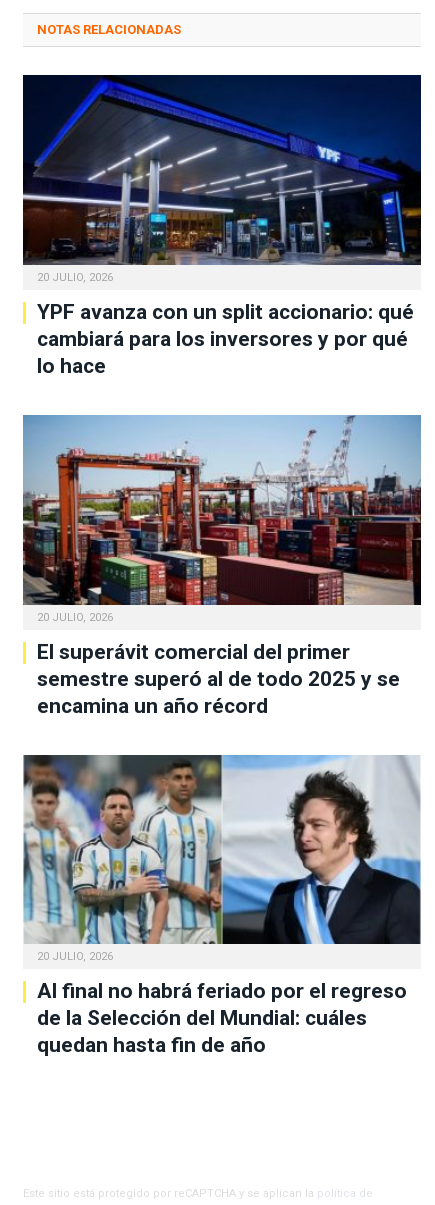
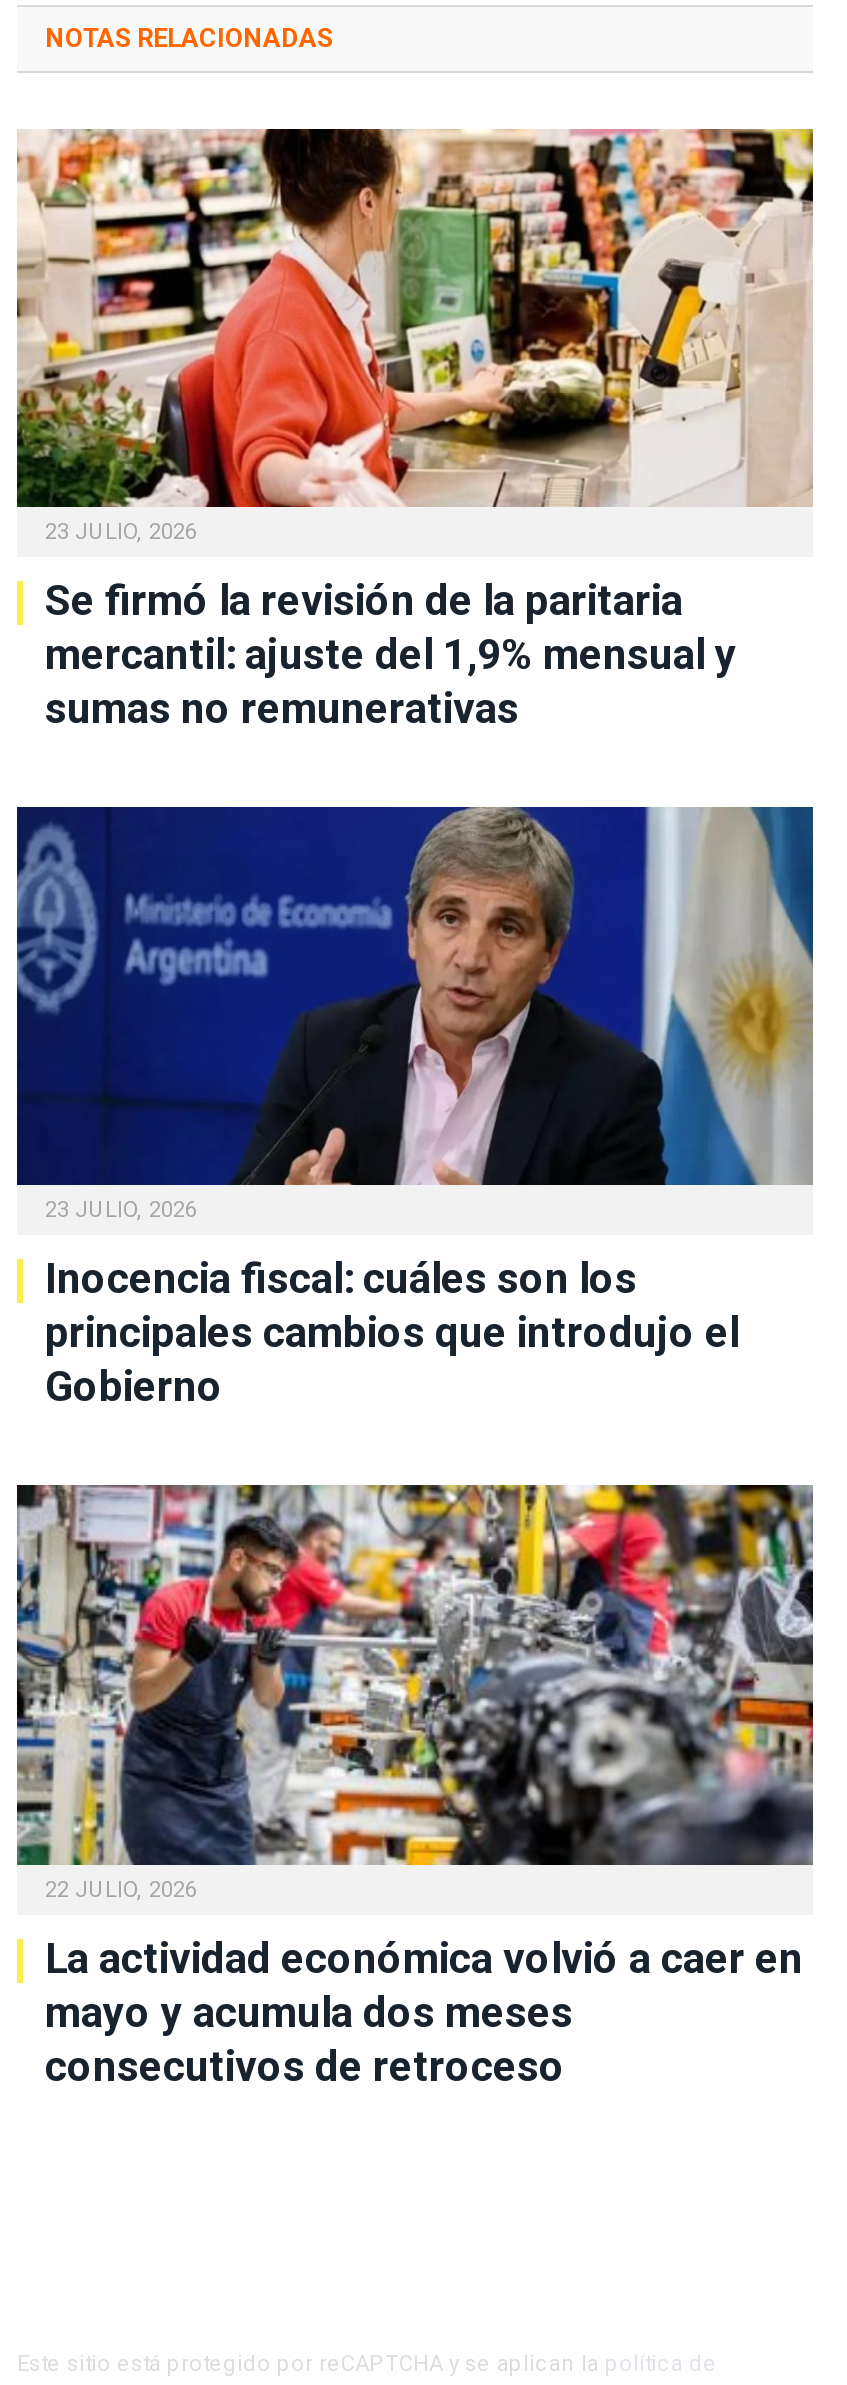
[22,74,422,284] [image] | 20 JULIO, 2026 -> [15,127,815,545] [image] | 23 JULIO, 2026
[37,300,414,378] YPF avanza con un split accionario: qué | cambiará para los inversores y por qué | lo hace -> [45,577,737,733] Se firmó la revisión de la paritaria | mercantil: ajuste del 1,9% mensual y | sumas no remunerativas
[22,415,421,624] [image] | 20 JULIO, 2026 -> [15,805,813,1222] [image] | 23 JULIO, 2026
[37,640,400,718] El superávit comercial del primer | semestre superó al de todo 2025 y se | encamina un año récord -> [45,1254,739,1410] Inocencia fiscal: cuáles son los | principales cambios que introdujo el | Gobierno
[23,754,421,963] [image] | 20 JULIO, 2026 -> [15,1481,815,1902] [image] | 22 JULIO, 2026
[37,979,407,1057] Al final no habrá feriado por el regreso | de la Selección del Mundial: cuáles | quedan hasta fin de año -> [45,1934,803,2090] La actividad económica volvió a caer en | mayo y acumula dos meses | consecutivos de retroceso

